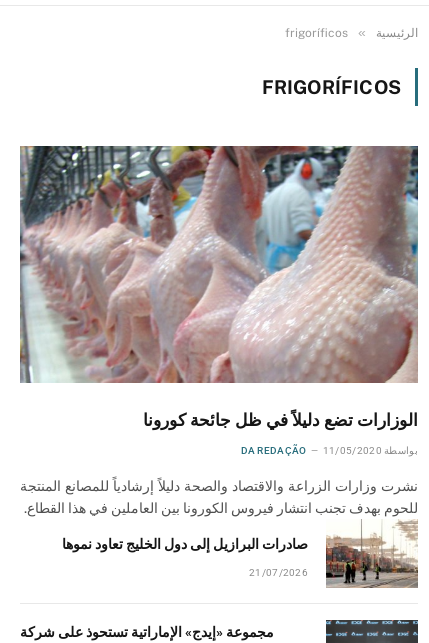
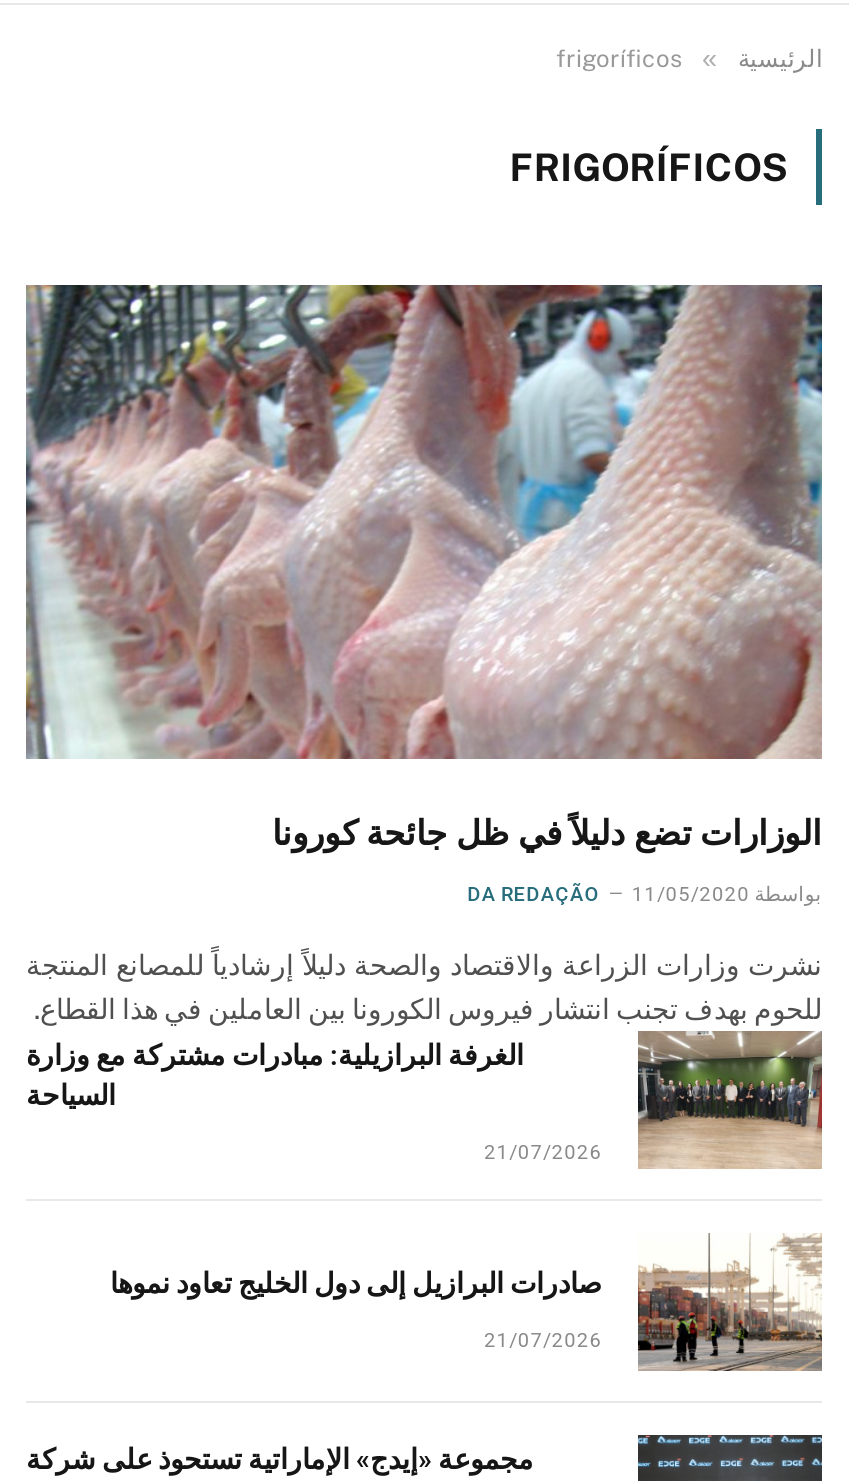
none -> [26,1029,824,1169] [image] | الغرفة البرازيلية: مبادرات مشتركة مع وزارة | السياحة | 21/07/2026

